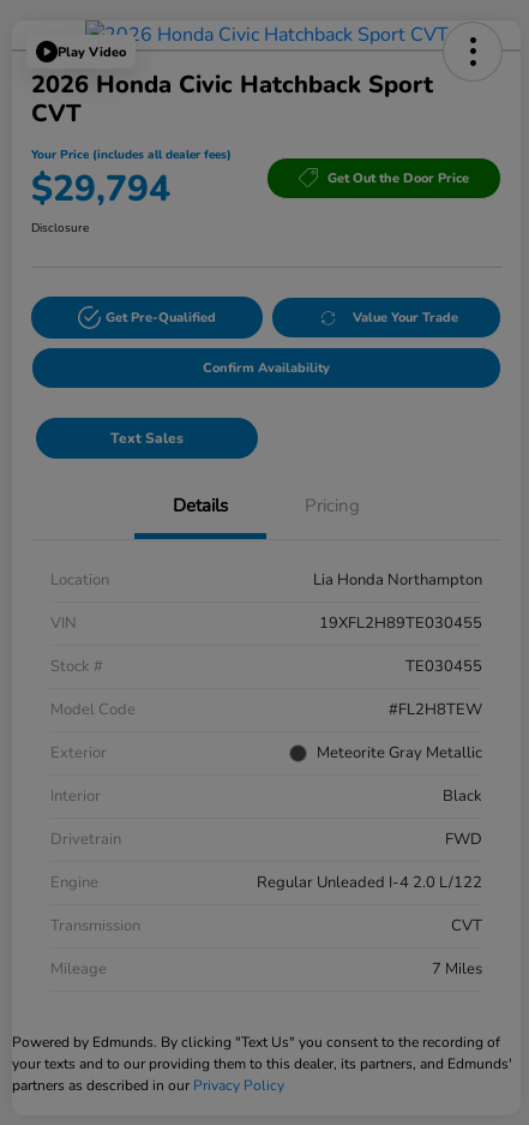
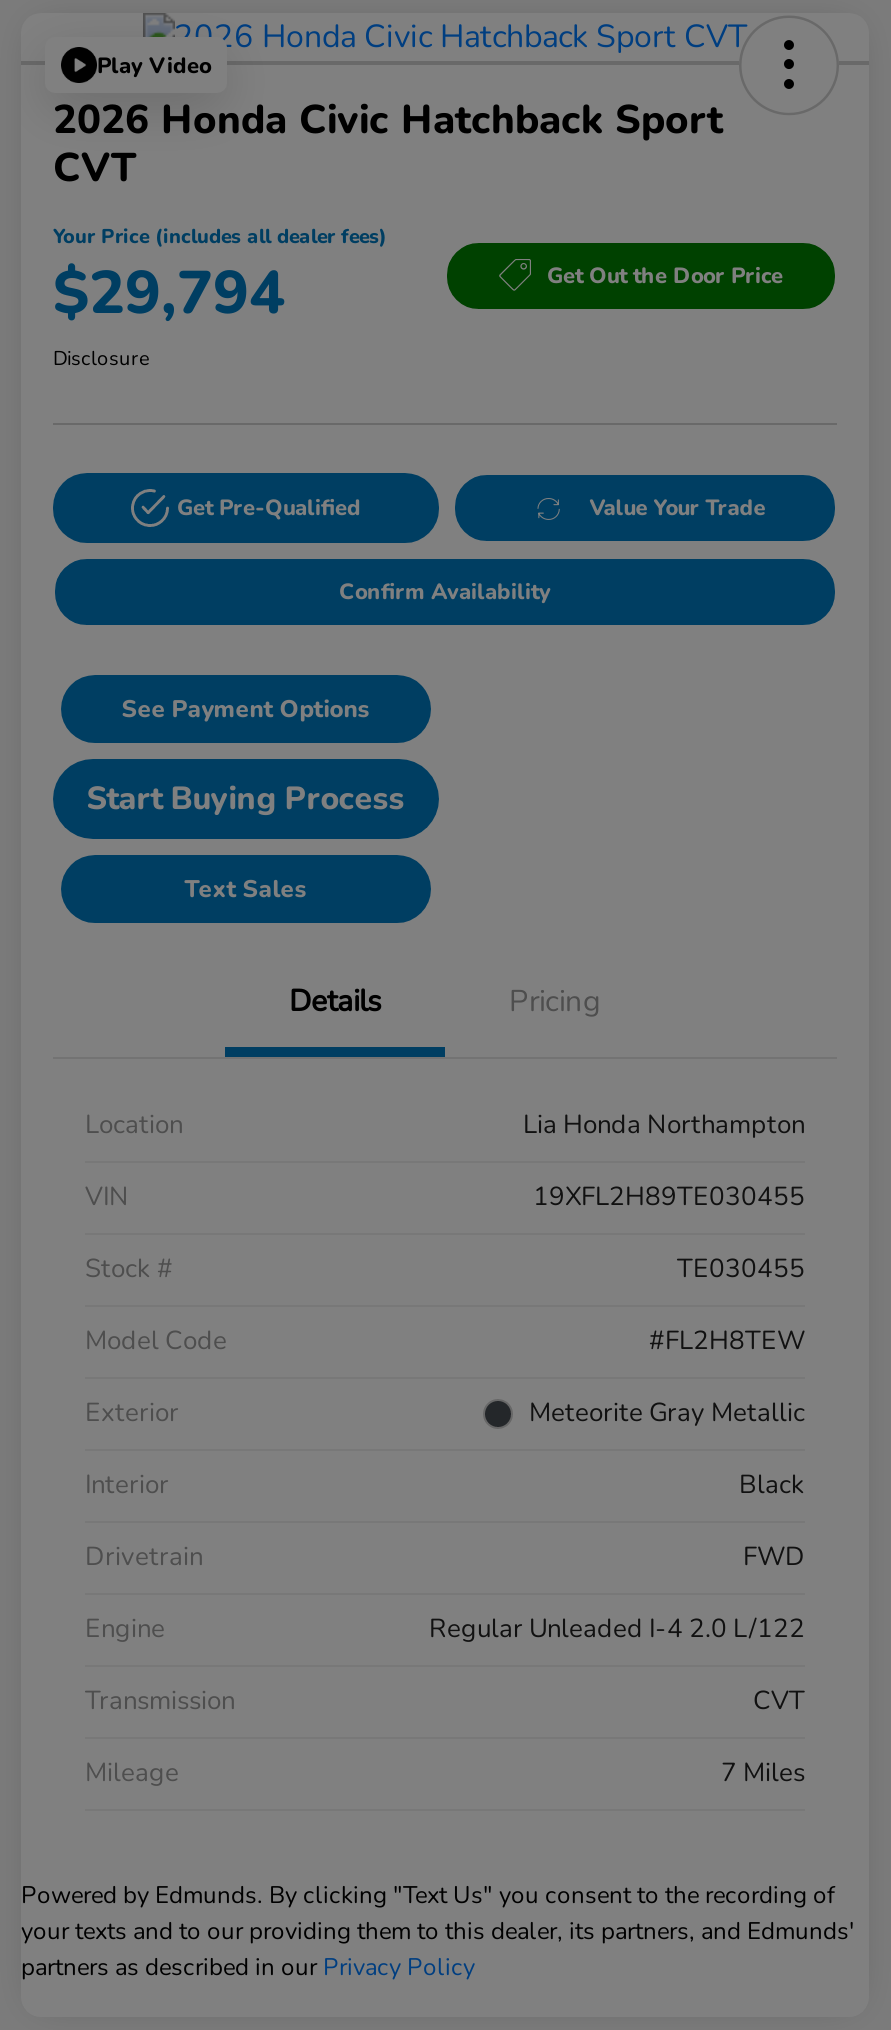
none -> [87,693,405,821] See Payment Options | Start Buying Process

